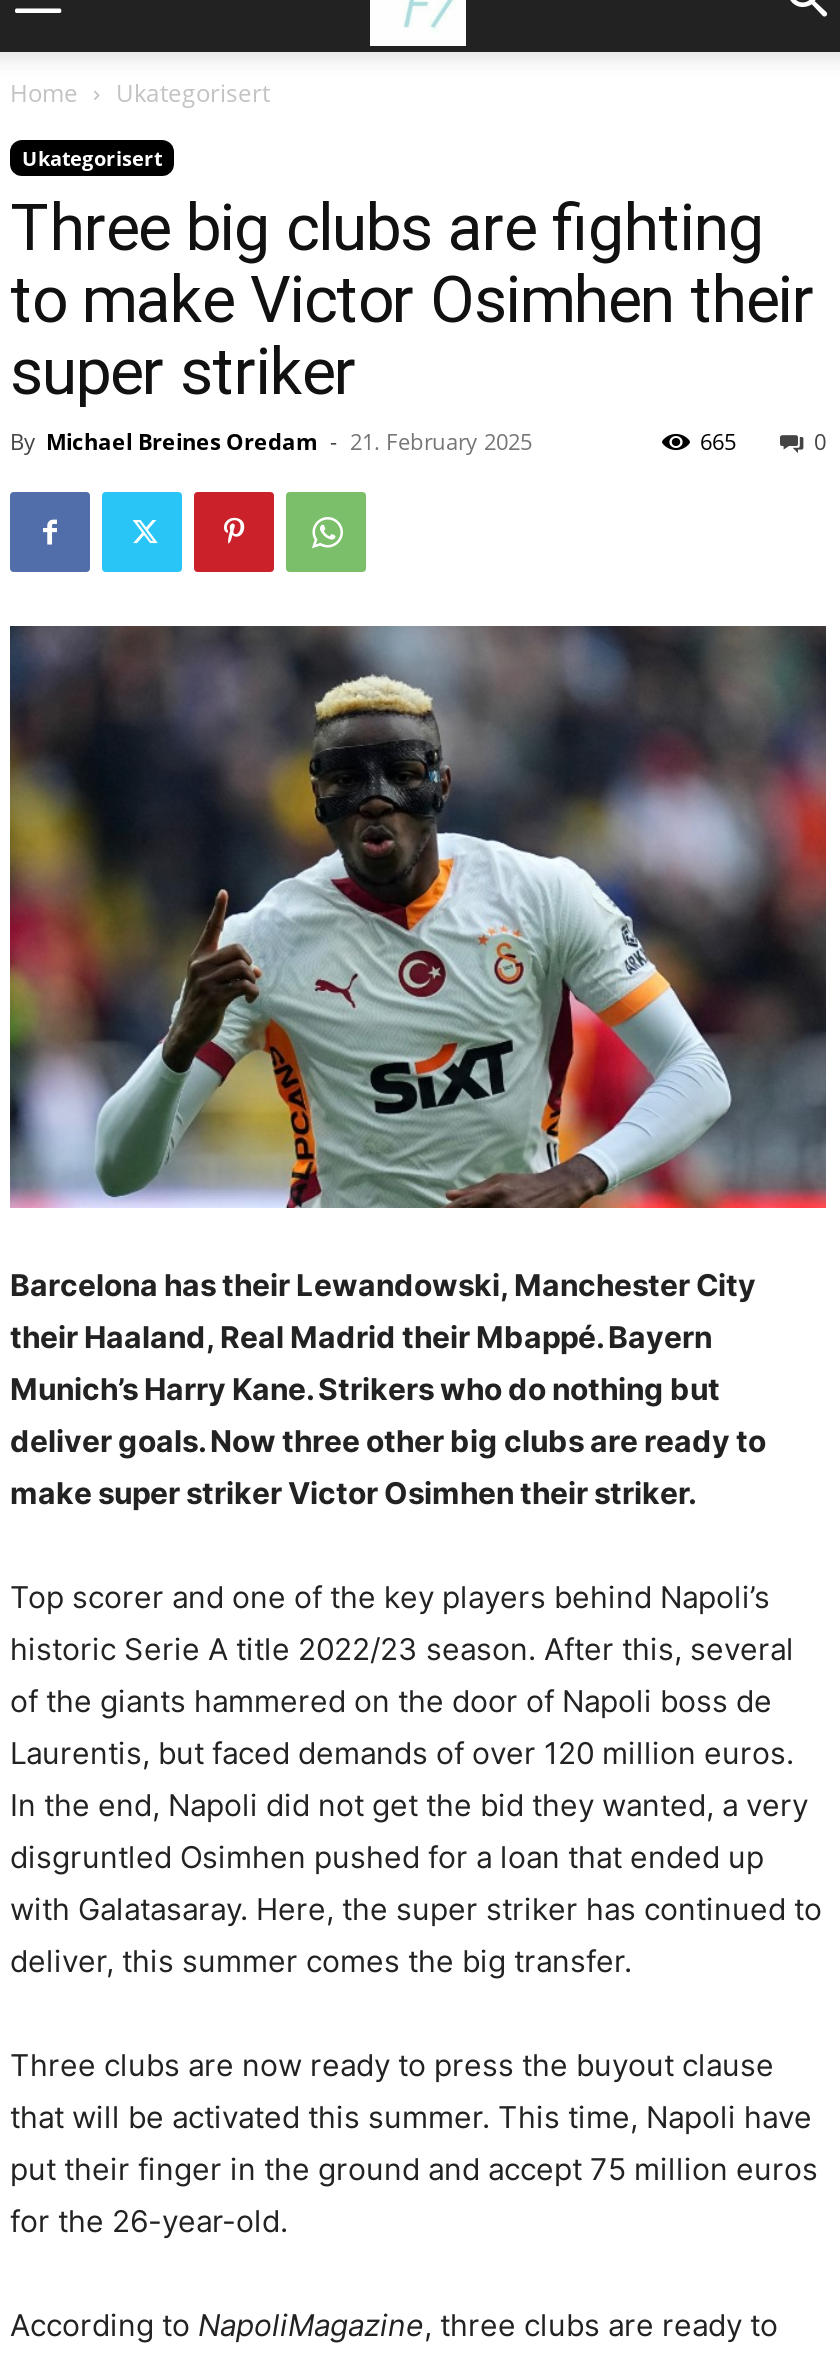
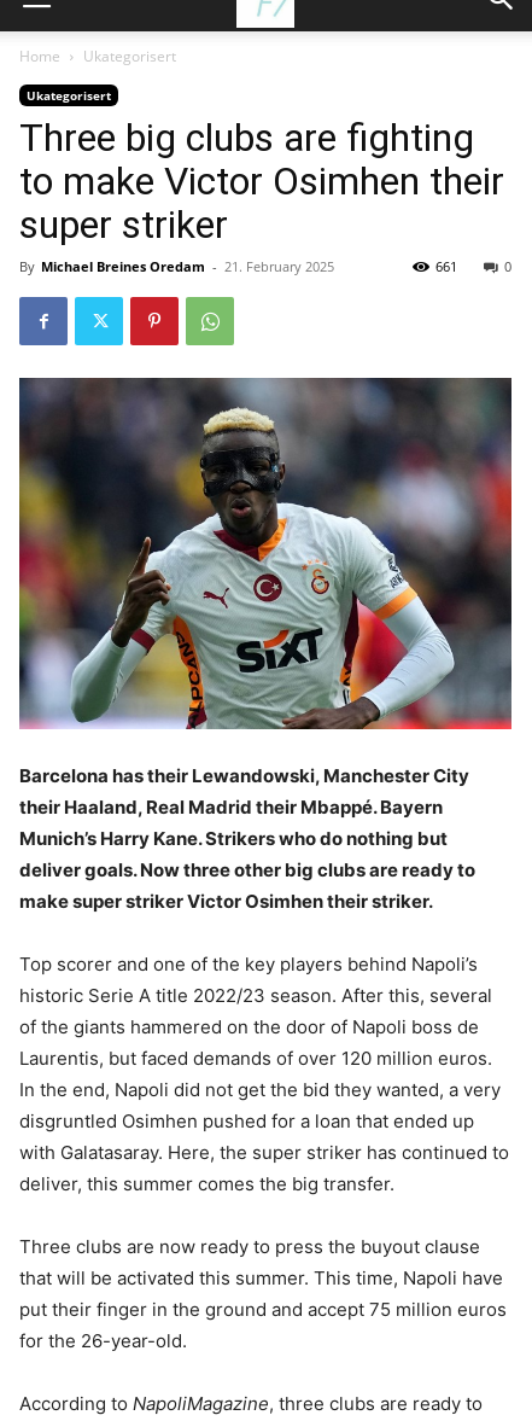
[700,426,736,456] 665 -> [435,257,457,275] 661

